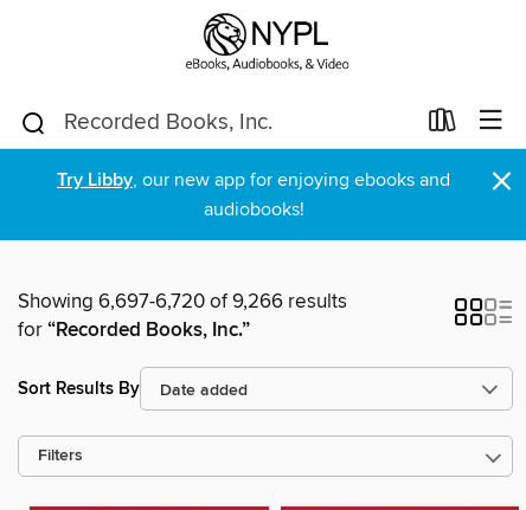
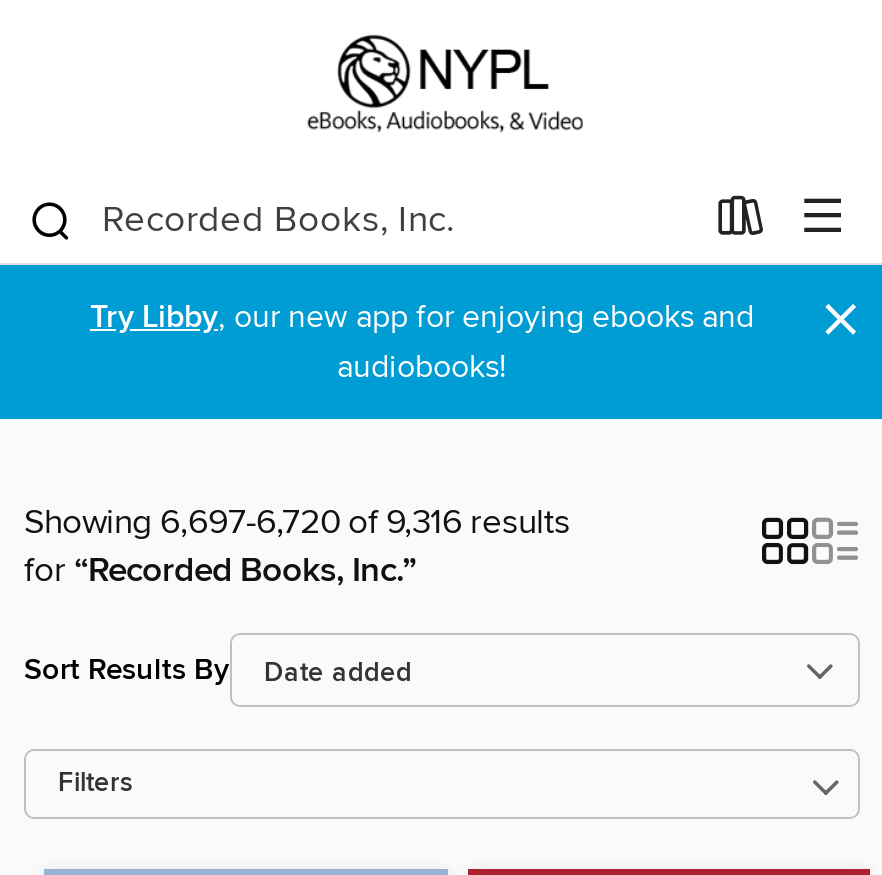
[18,289,347,315] Showing 6,697-6,720 of 9,266 results -> [24,501,570,545] Showing 6,697-6,720 of 9,316 results

